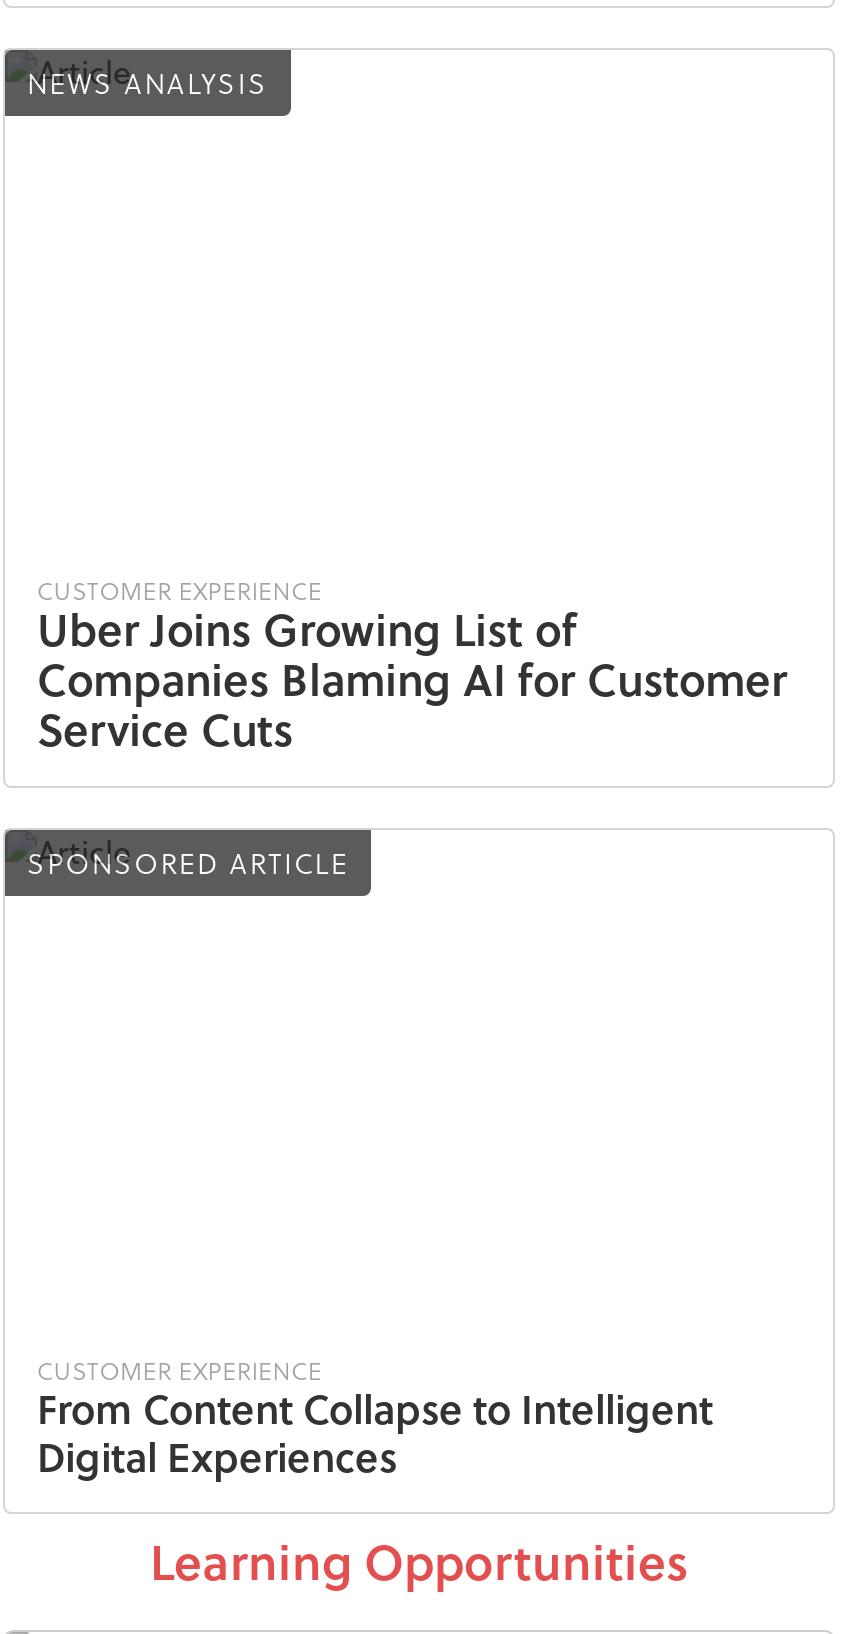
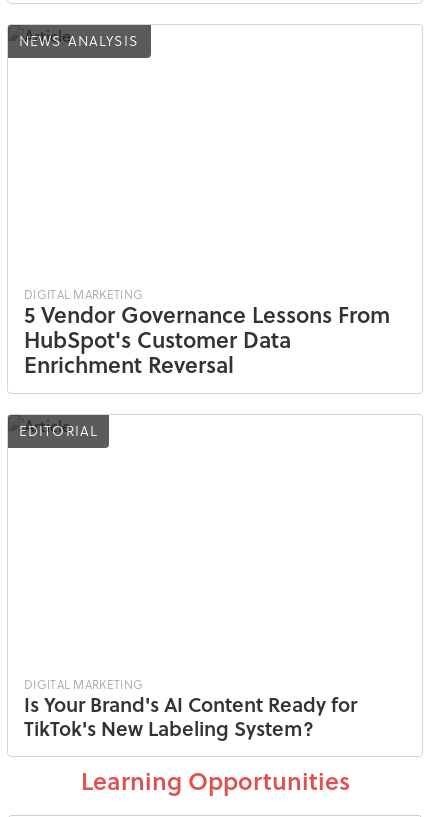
[37,571,787,759] CUSTOMER EXPERIENCE | Uber Joins Growing List of | Companies Blaming AI for Customer | Service Cuts -> [24,286,390,380] DIGITAL MARKETING | 5 Vendor Governance Lessons From | HubSpot's Customer Data | Enrichment Reversal
[27,841,349,883] SPONSORED ARTICLE -> [19,421,98,441] EDITORIAL
[37,1351,713,1483] CUSTOMER EXPERIENCE | From Content Collapse to Intelligent | Digital Experiences -> [24,676,357,742] DIGITAL MARKETING | Is Your Brand's AI Content Ready for | TikTok's New Labeling System?

